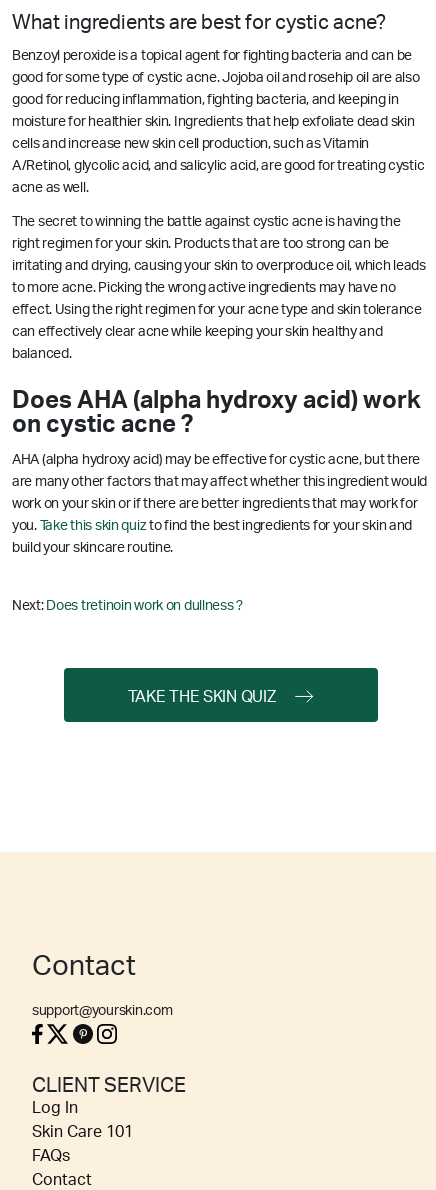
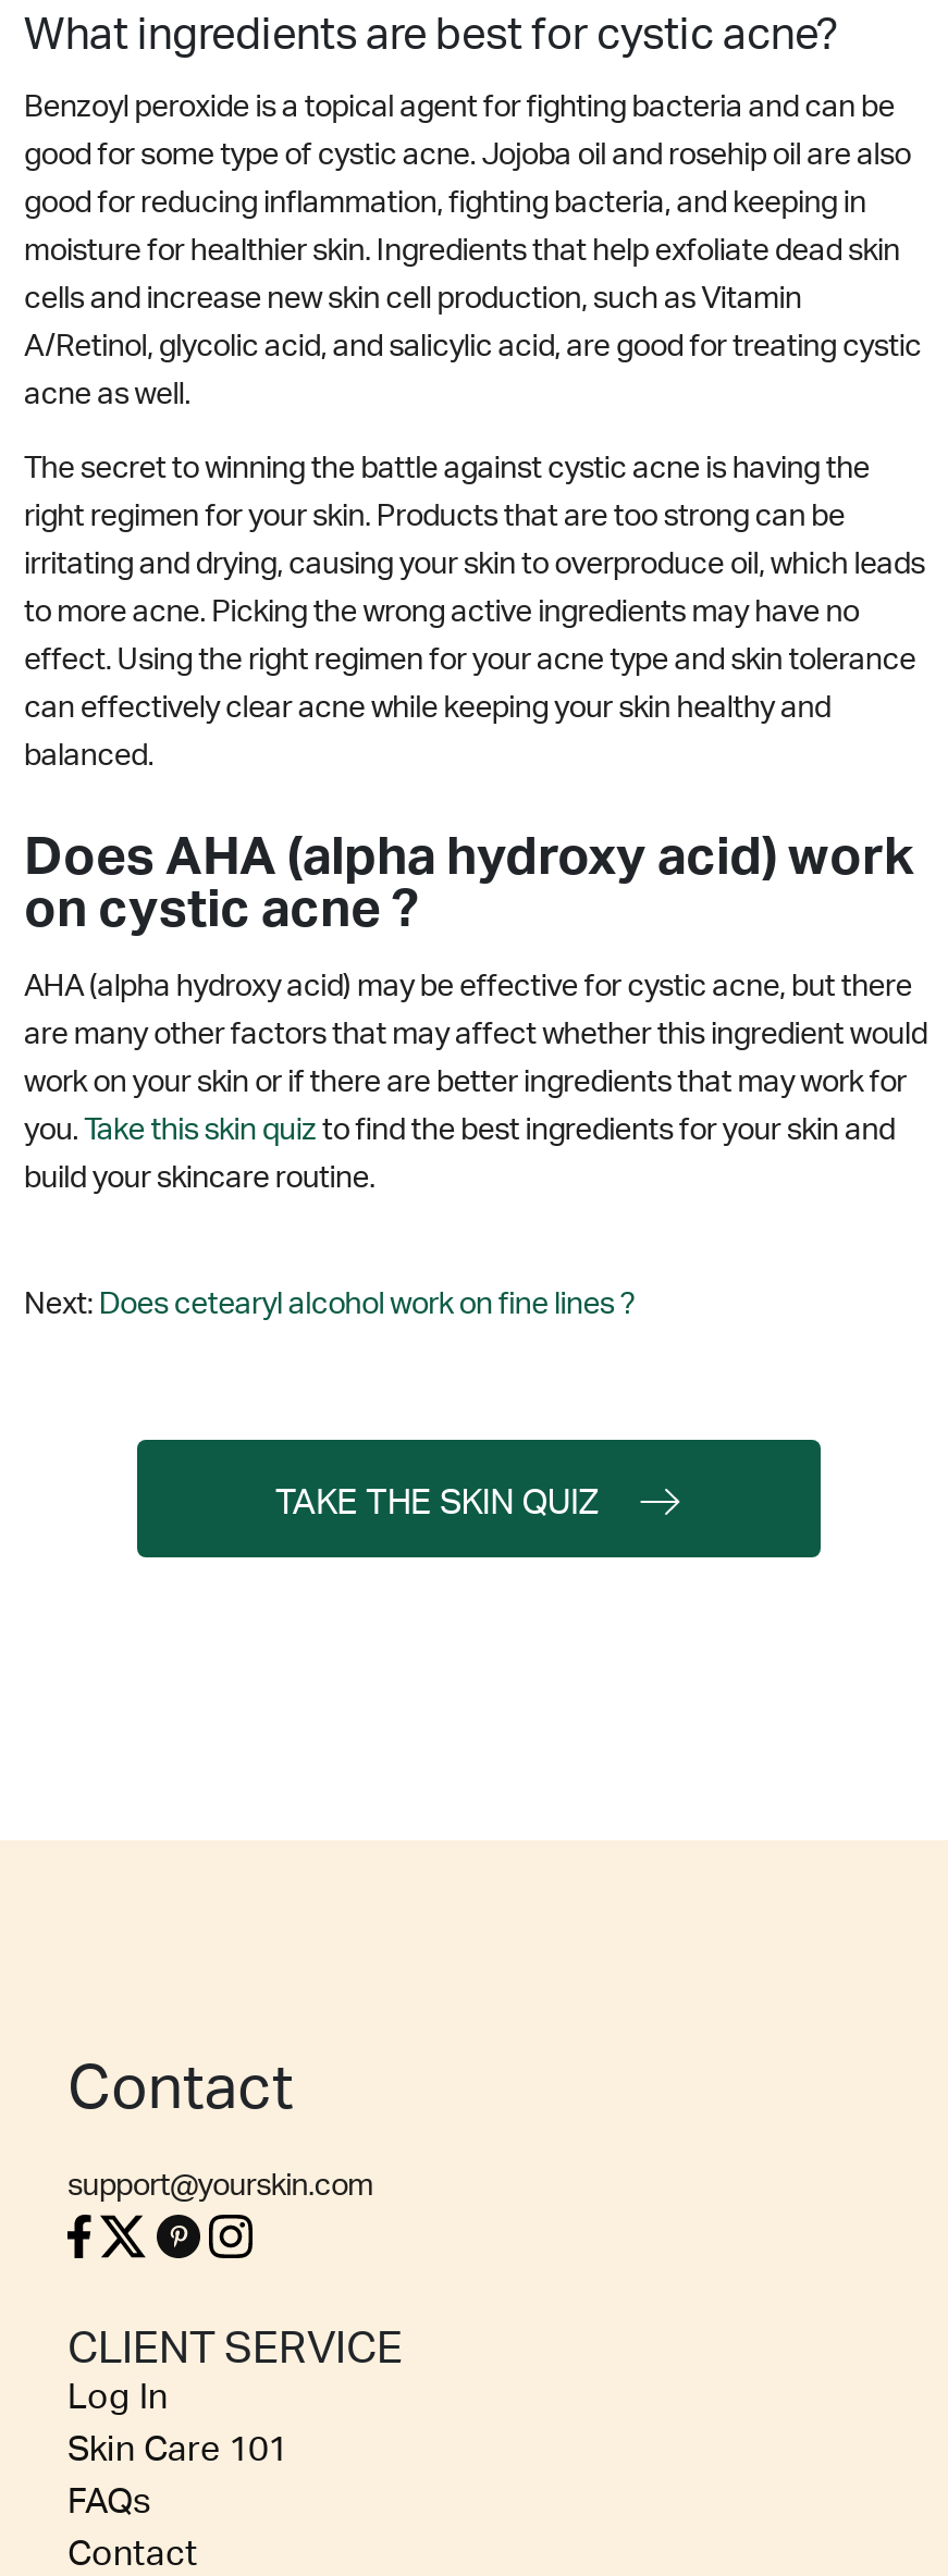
[12,598,243,612] Next: Does tretinoin work on dullness ? -> [24,1289,635,1319] Next: Does cetearyl alcohol work on fine lines ?

